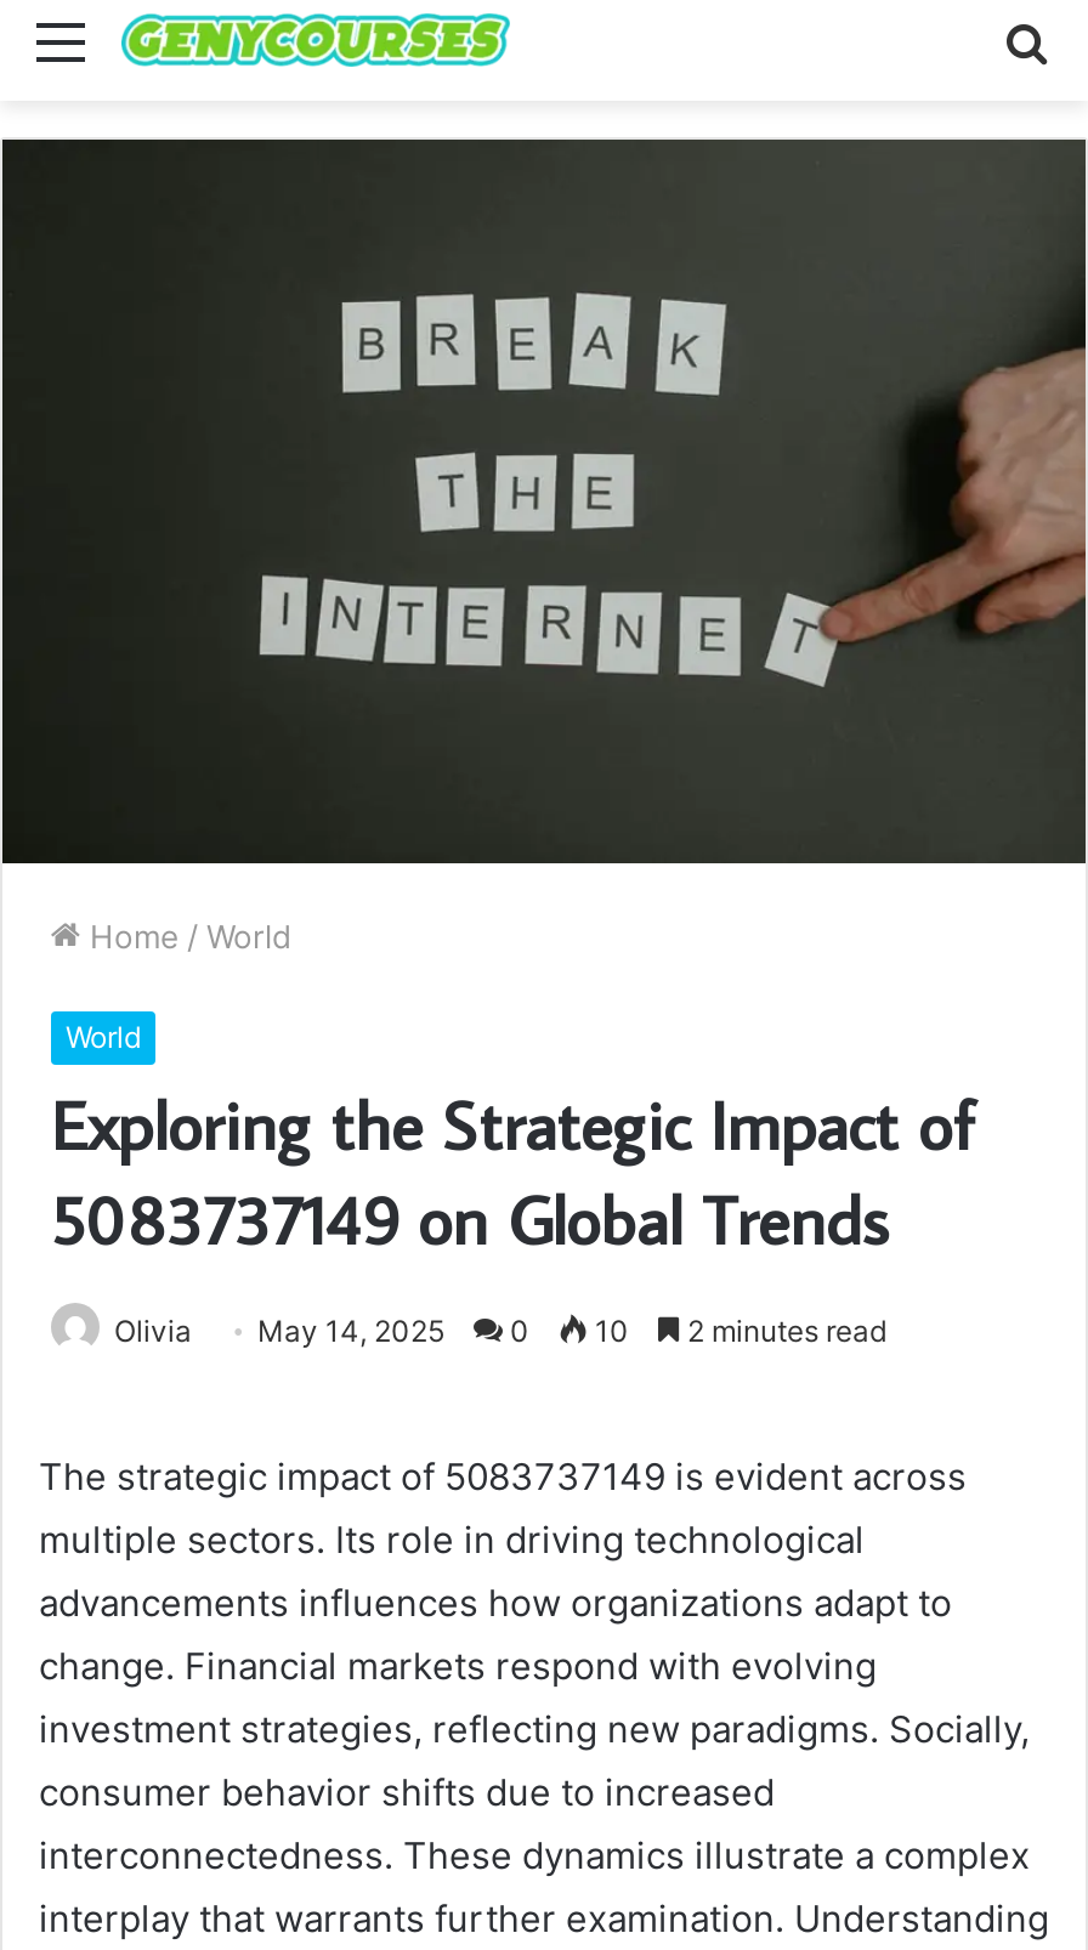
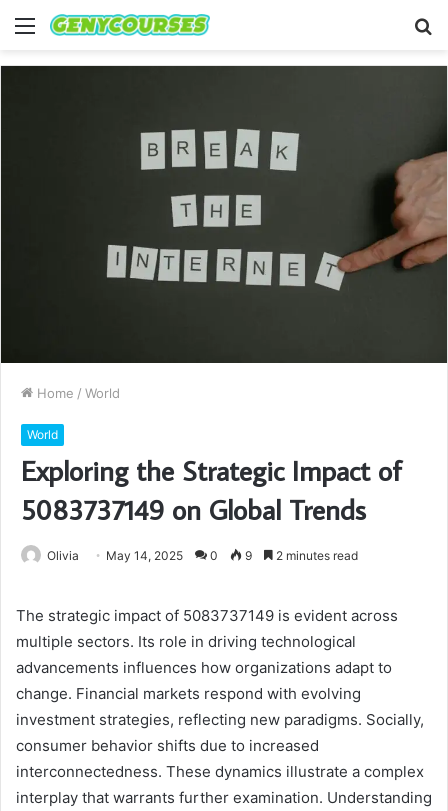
[114,1312,886,1348] Olivia May 14, 2025 0 10 2 minutes read -> [47,548,358,563] Olivia May 14, 2025 0 9 2 minutes read

